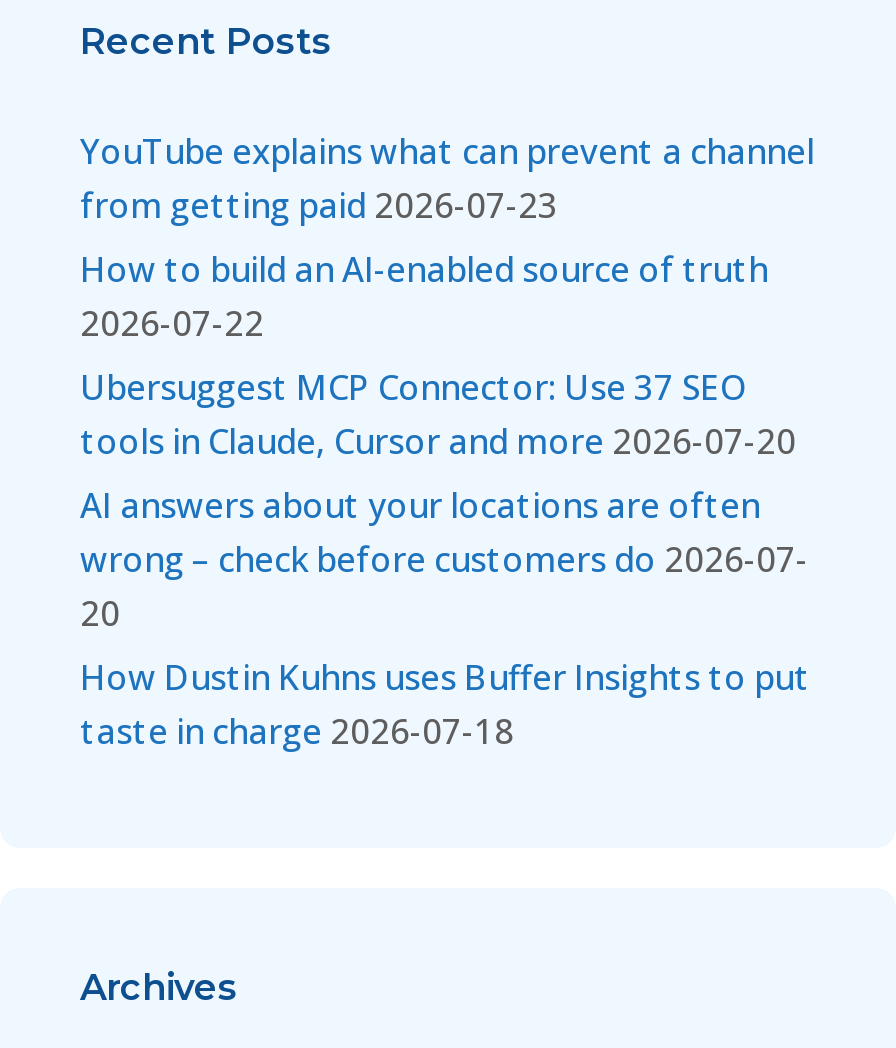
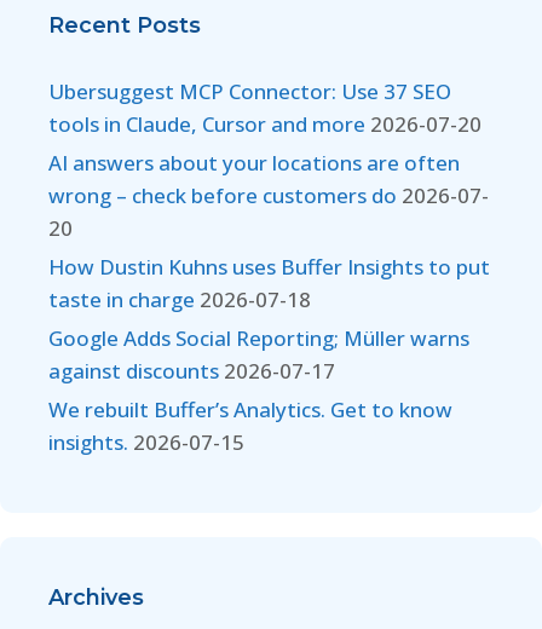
[80,128,814,346] YouTube explains what can prevent a channel | from getting paid 2026-07-23 | How to build an AI-enabled source of truth | 2026-07-22 -> none
moved [80,364,810,754] -> [48,78,490,314]: Ubersuggest MCP Connector: Use 37 SEO | tools in Claude, Cursor and more 2026-07-20 | AI answers about your locations are often | wrong – check before customers do 2026-07- | 20 | How Dustin Kuhns uses Buffer Insights to put | taste in charge 2026-07-18
none -> [48,324,469,456] Google Adds Social Reporting; Müller warns | against discounts 2026-07-17 | We rebuilt Buffer’s Analytics. Get to know | insights. 2026-07-15

